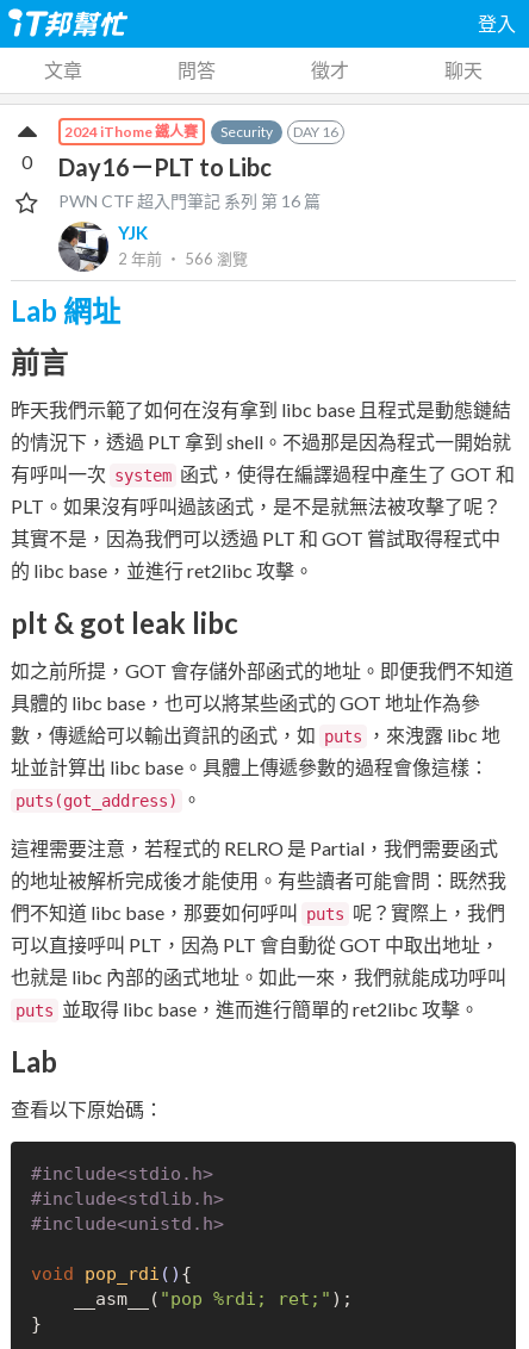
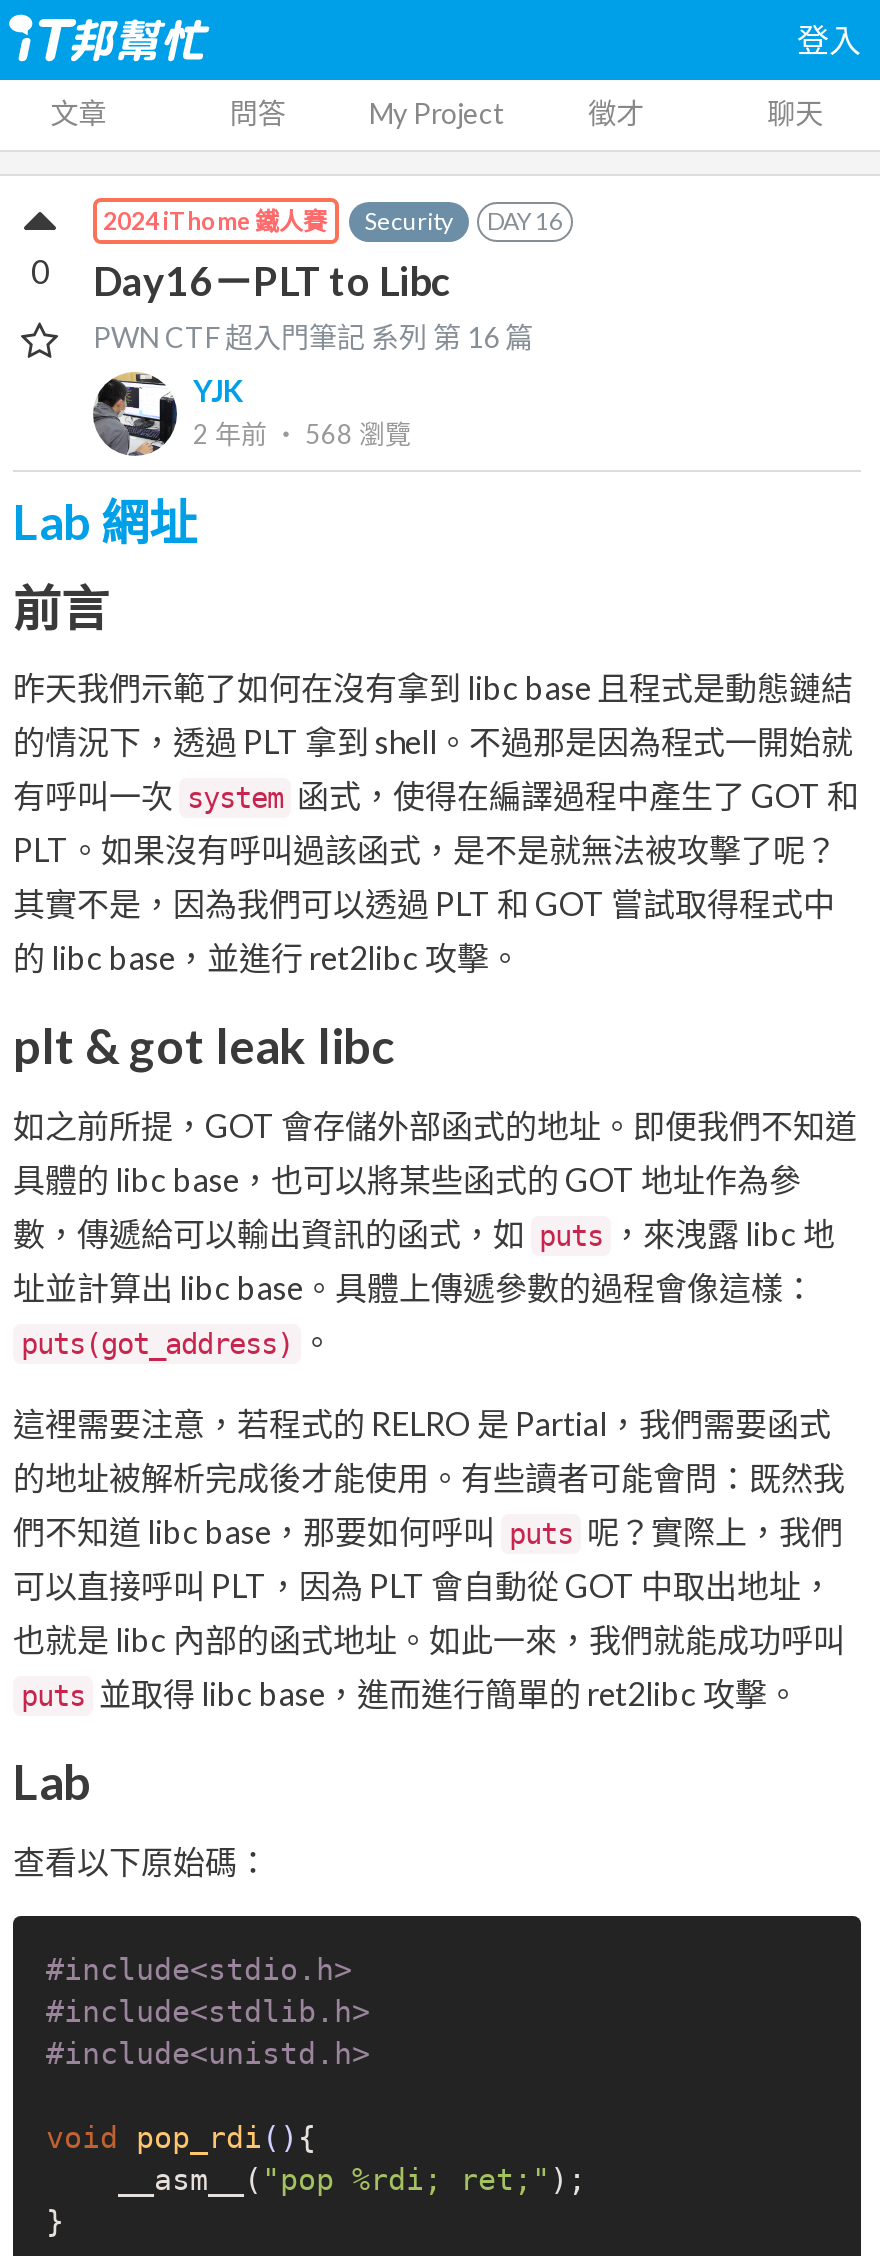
none -> [369,96,505,130] My Project
[118,250,248,269] 2 年前‧ 566瀏覽 -> [193,419,411,451] 2 年前‧ 568瀏覽

